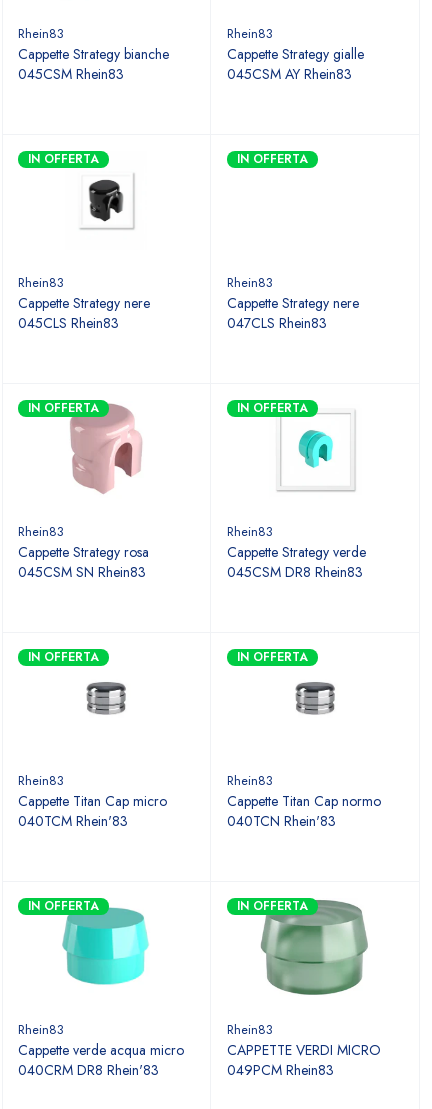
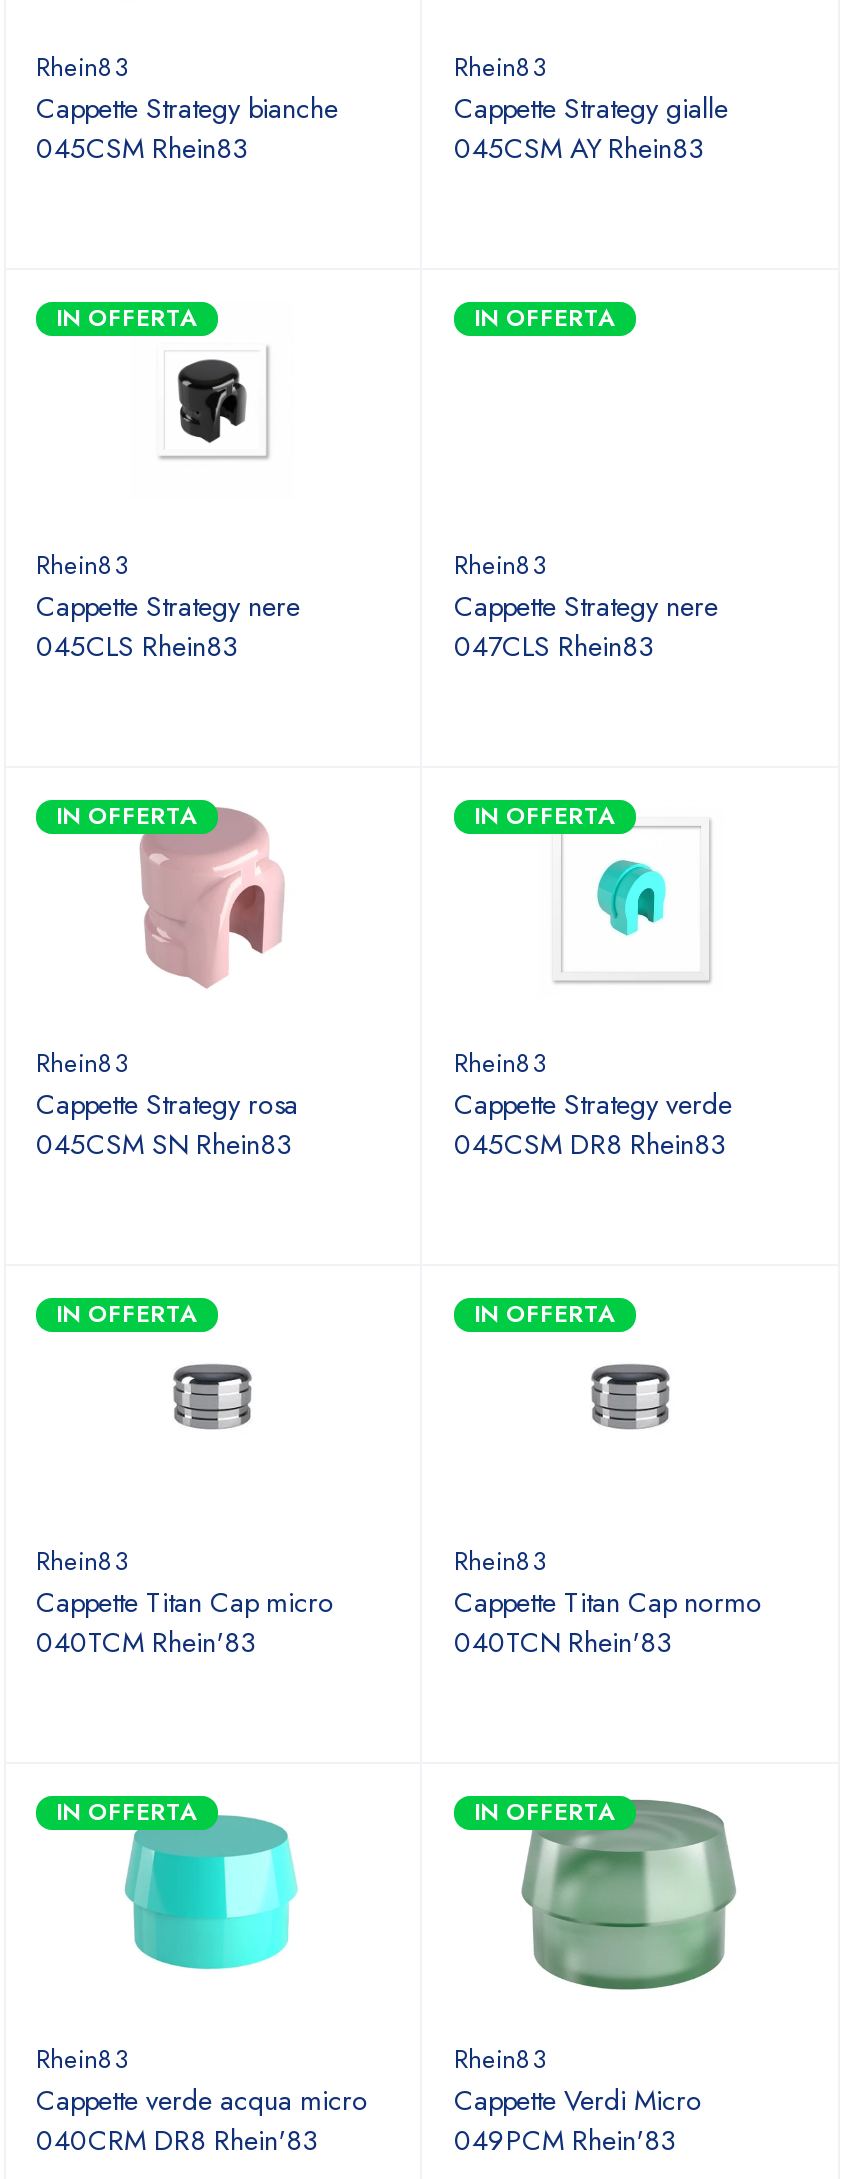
[227,1040,381,1080] CAPPETTE VERDI MICRO | 049PCM Rhein83 -> [454,2080,702,2160] Cappette Verdi Micro | 049PCM Rhein'83

